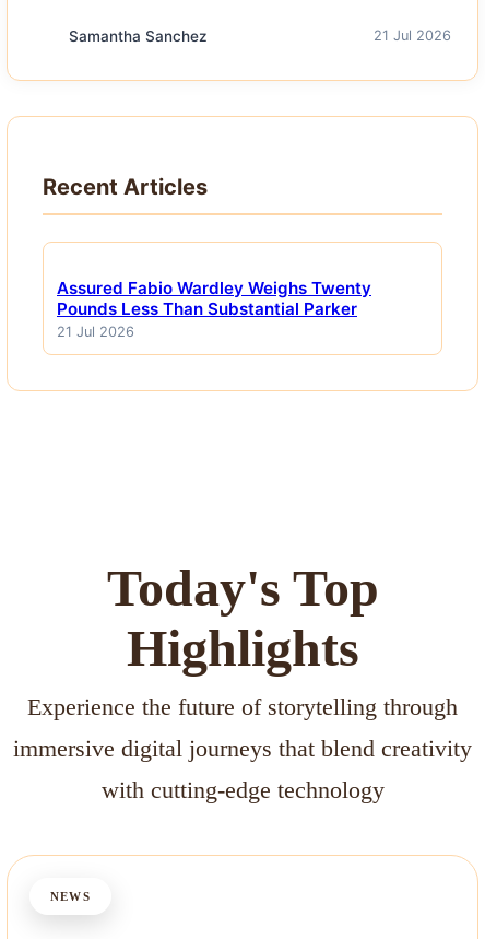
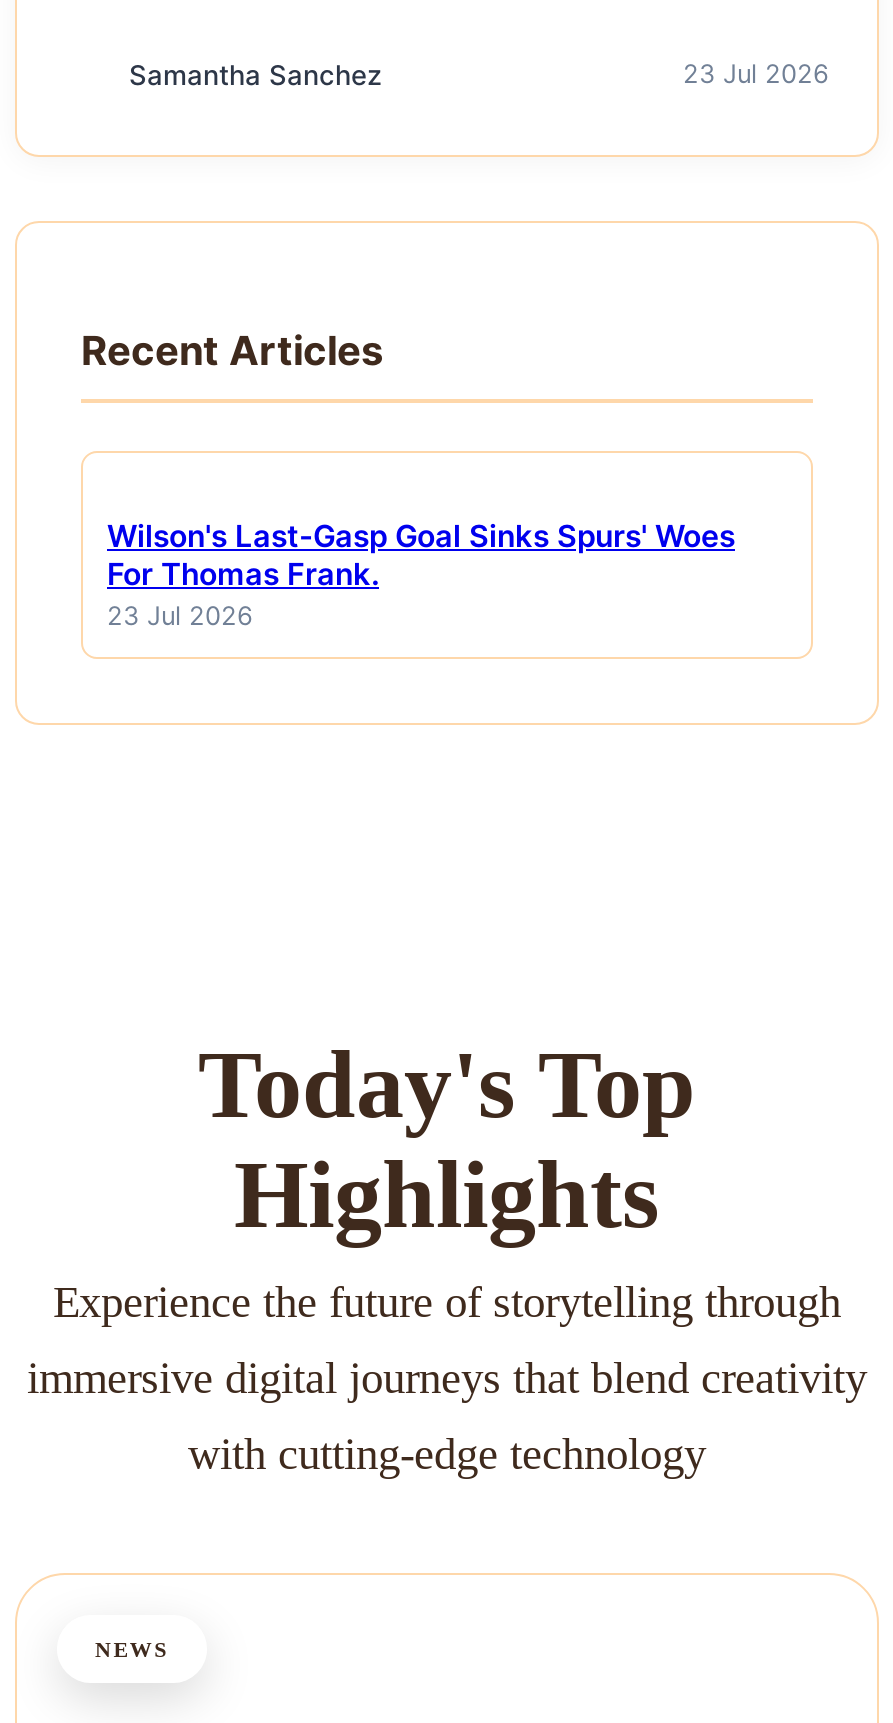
[374,28,451,44] 21 Jul 2026 -> [683,60,829,90] 23 Jul 2026
[57,278,371,340] Assured Fabio Wardley Weighs Twenty | Pounds Less Than Substantial Parker | 21 Jul 2026 -> [107,517,735,631] Wilson's Last-Gasp Goal Sinks Spurs' Woes | For Thomas Frank. | 23 Jul 2026

